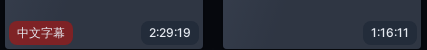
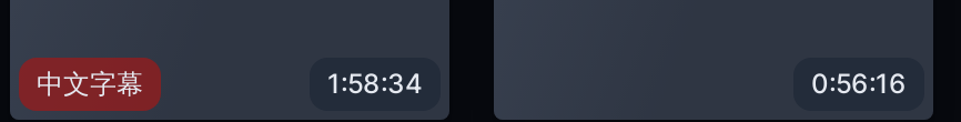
[149,25,191,40] 2:29:19 -> [327,67,423,100] 1:58:34
[371,25,409,40] 1:16:11 -> [811,67,907,100] 0:56:16

